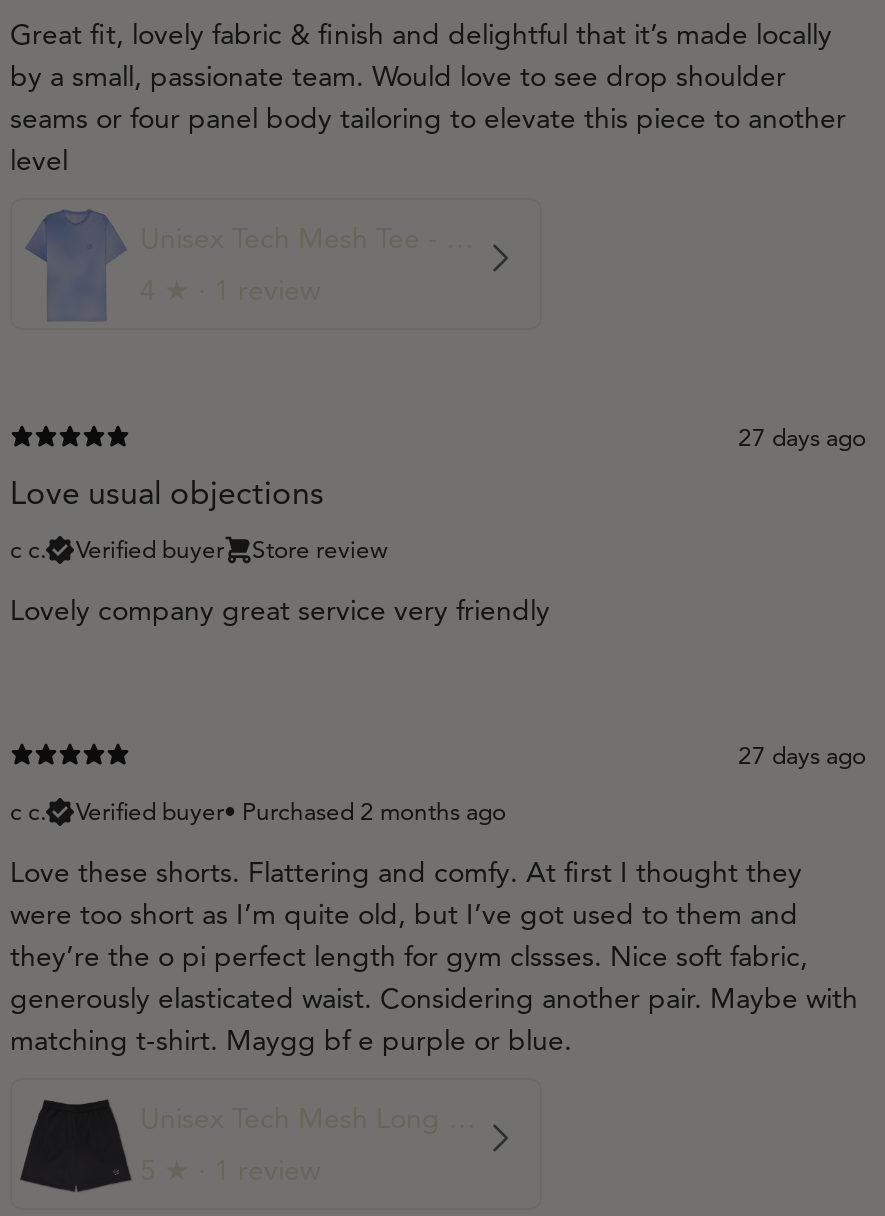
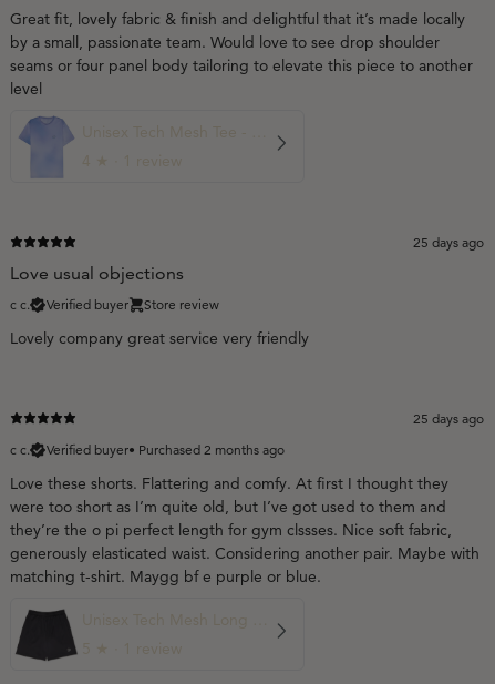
[738,422,866,452] 27 days ago -> [413,234,484,251] 25 days ago
[738,740,866,770] 27 days ago -> [413,411,484,427] 25 days ago

